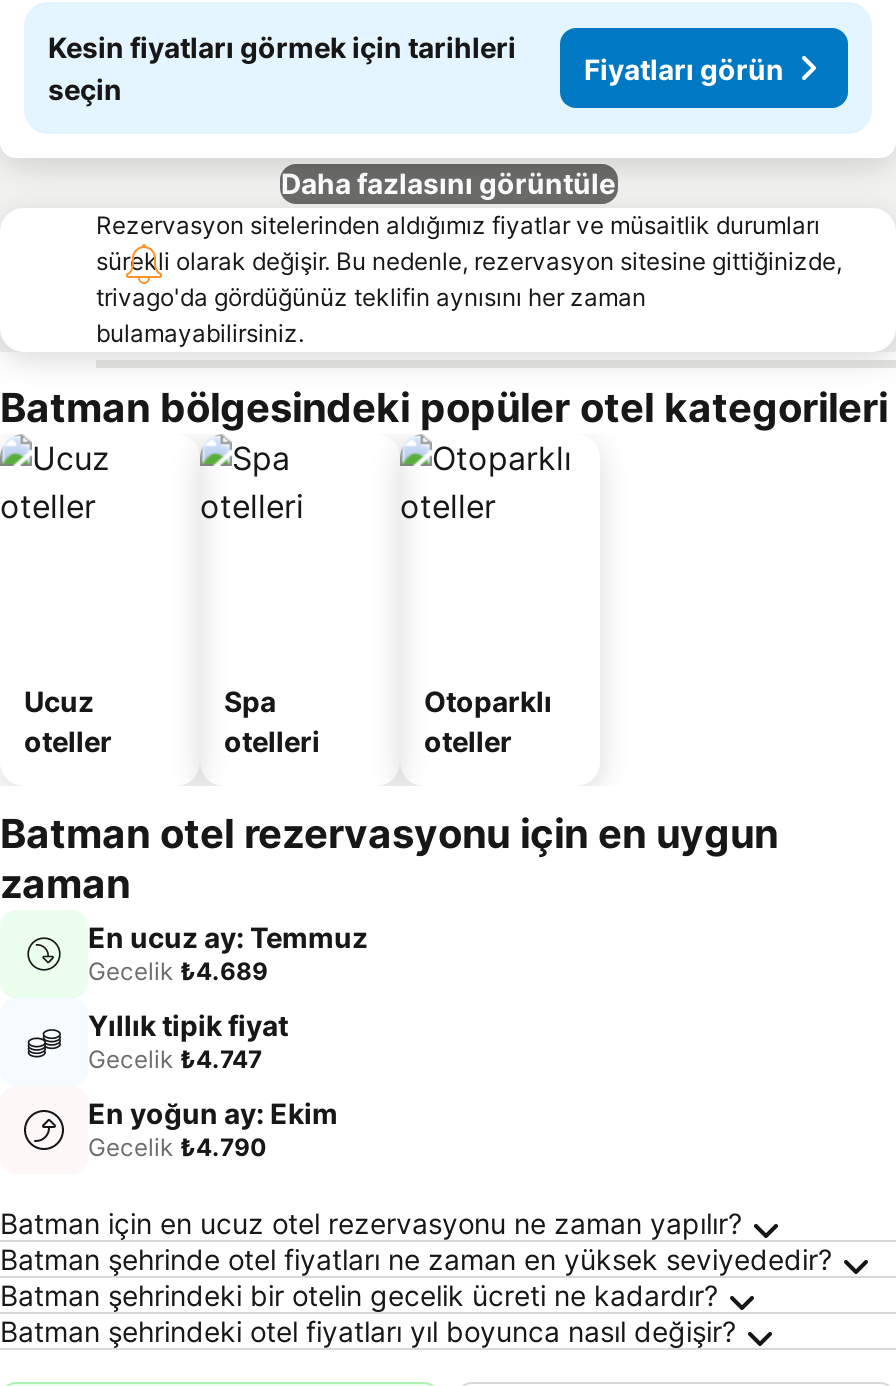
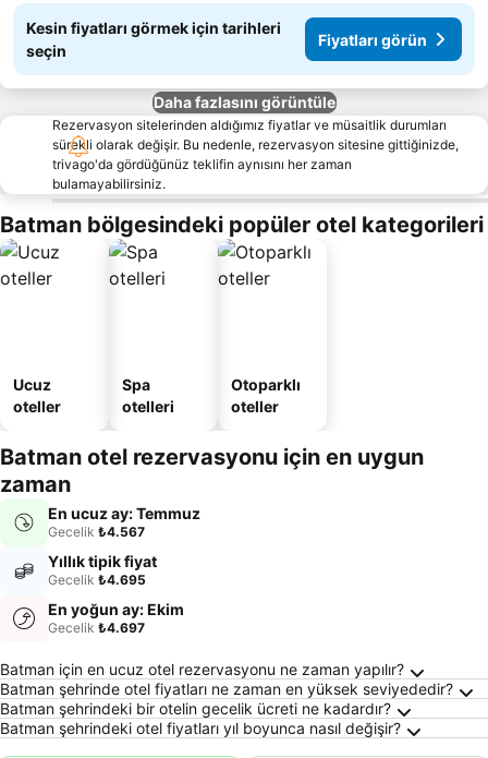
[88,955,268,985] Gecelik ₺4.689 -> [48,523,145,539] Gecelik ₺4.567
[88,1043,262,1073] Gecelik ₺4.747 -> [48,571,146,587] Gecelik ₺4.695
[88,1131,266,1161] Gecelik₺4.790 -> [48,619,145,635] Gecelik₺4.697

